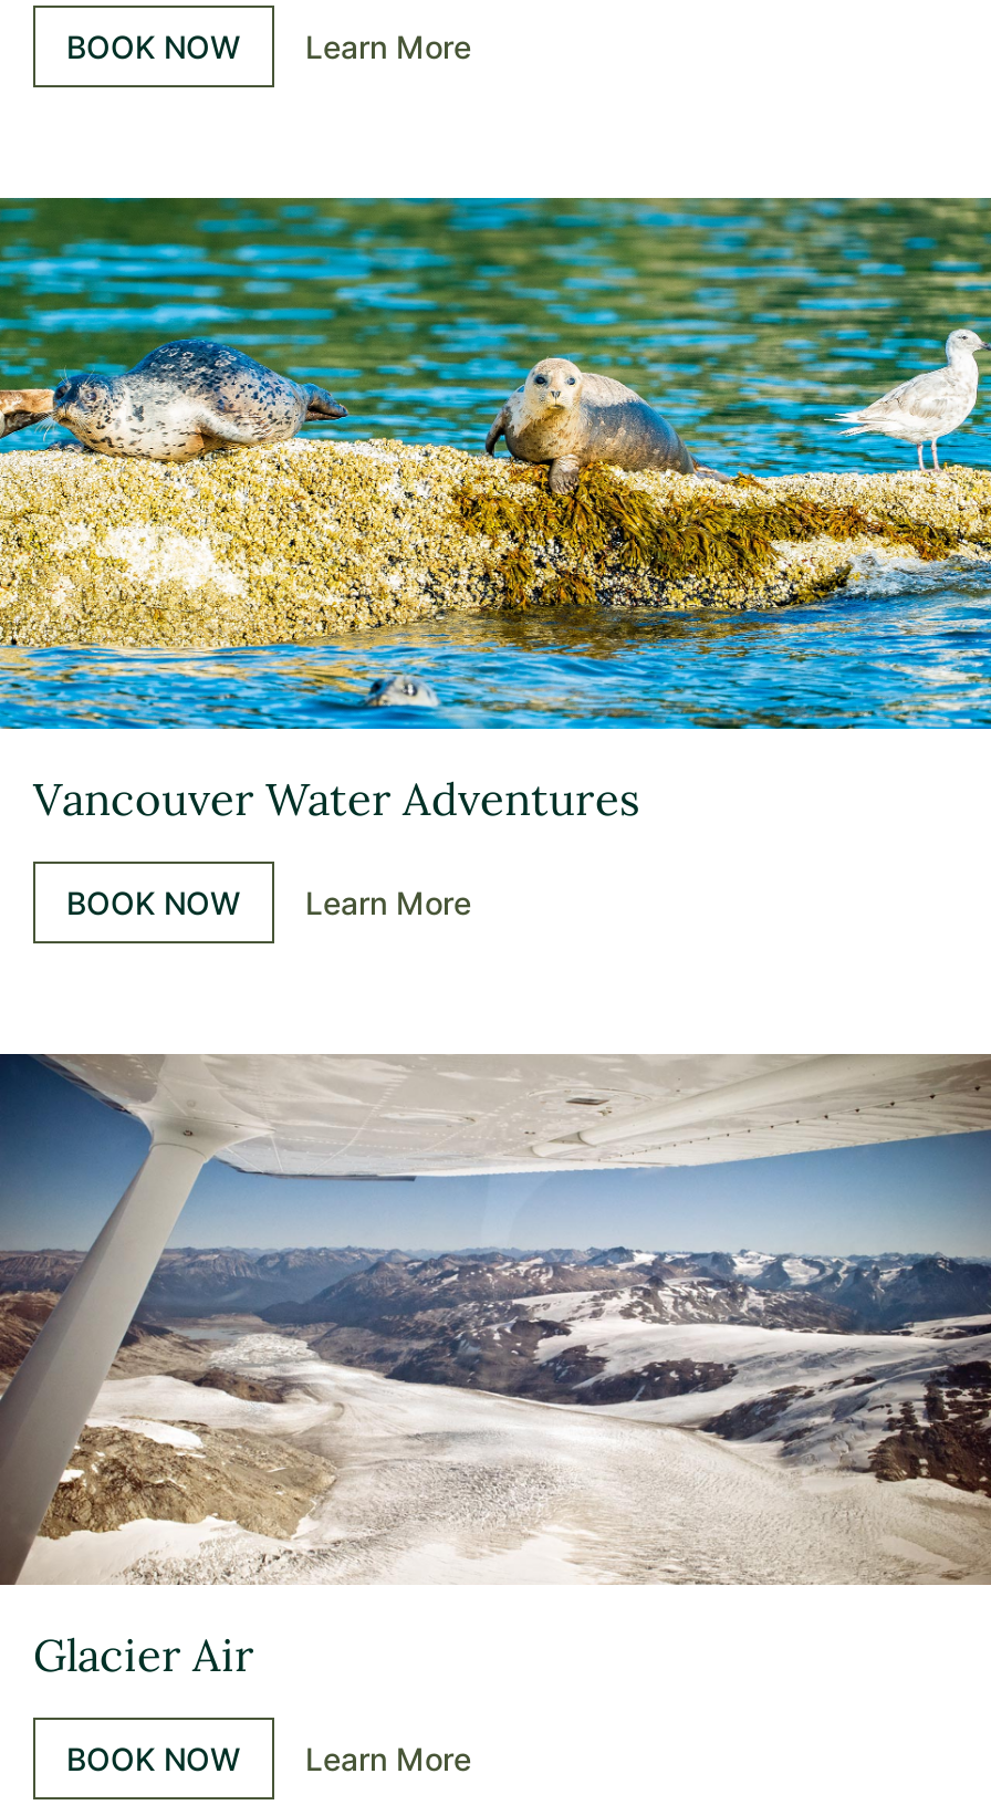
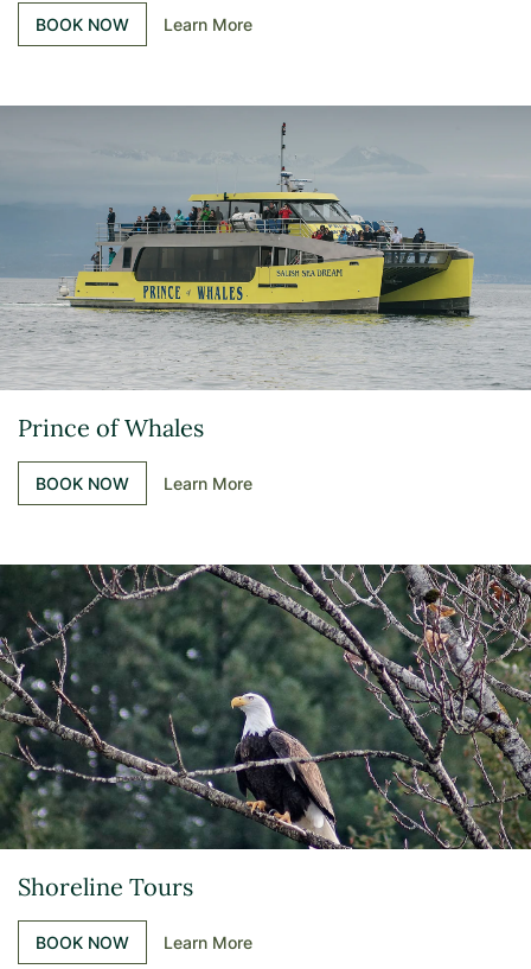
[7,196,984,826] [image] | Vancouver Water Adventures -> [4,106,527,442] [image] | Prince of Whales
[7,1052,984,1682] [image] | Glacier Air -> [4,563,527,901] [image] | Shoreline Tours

